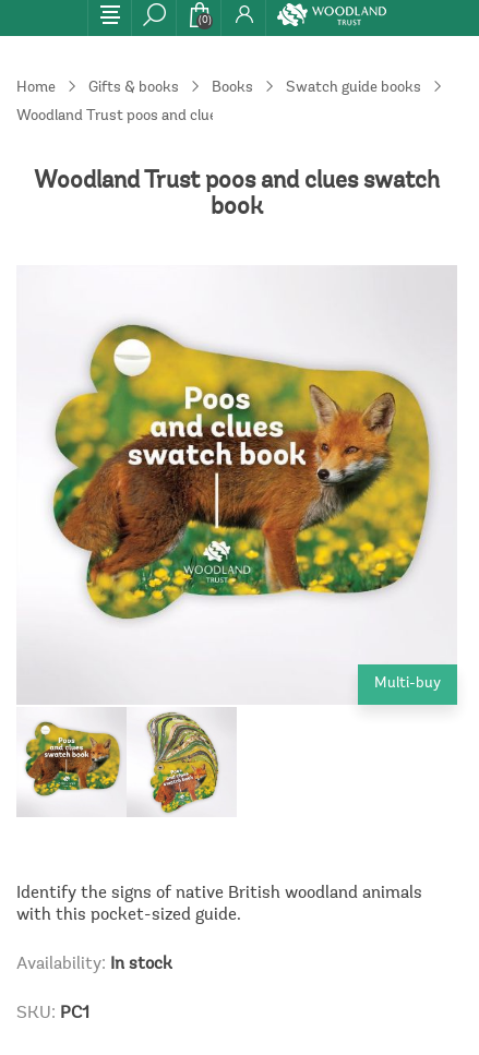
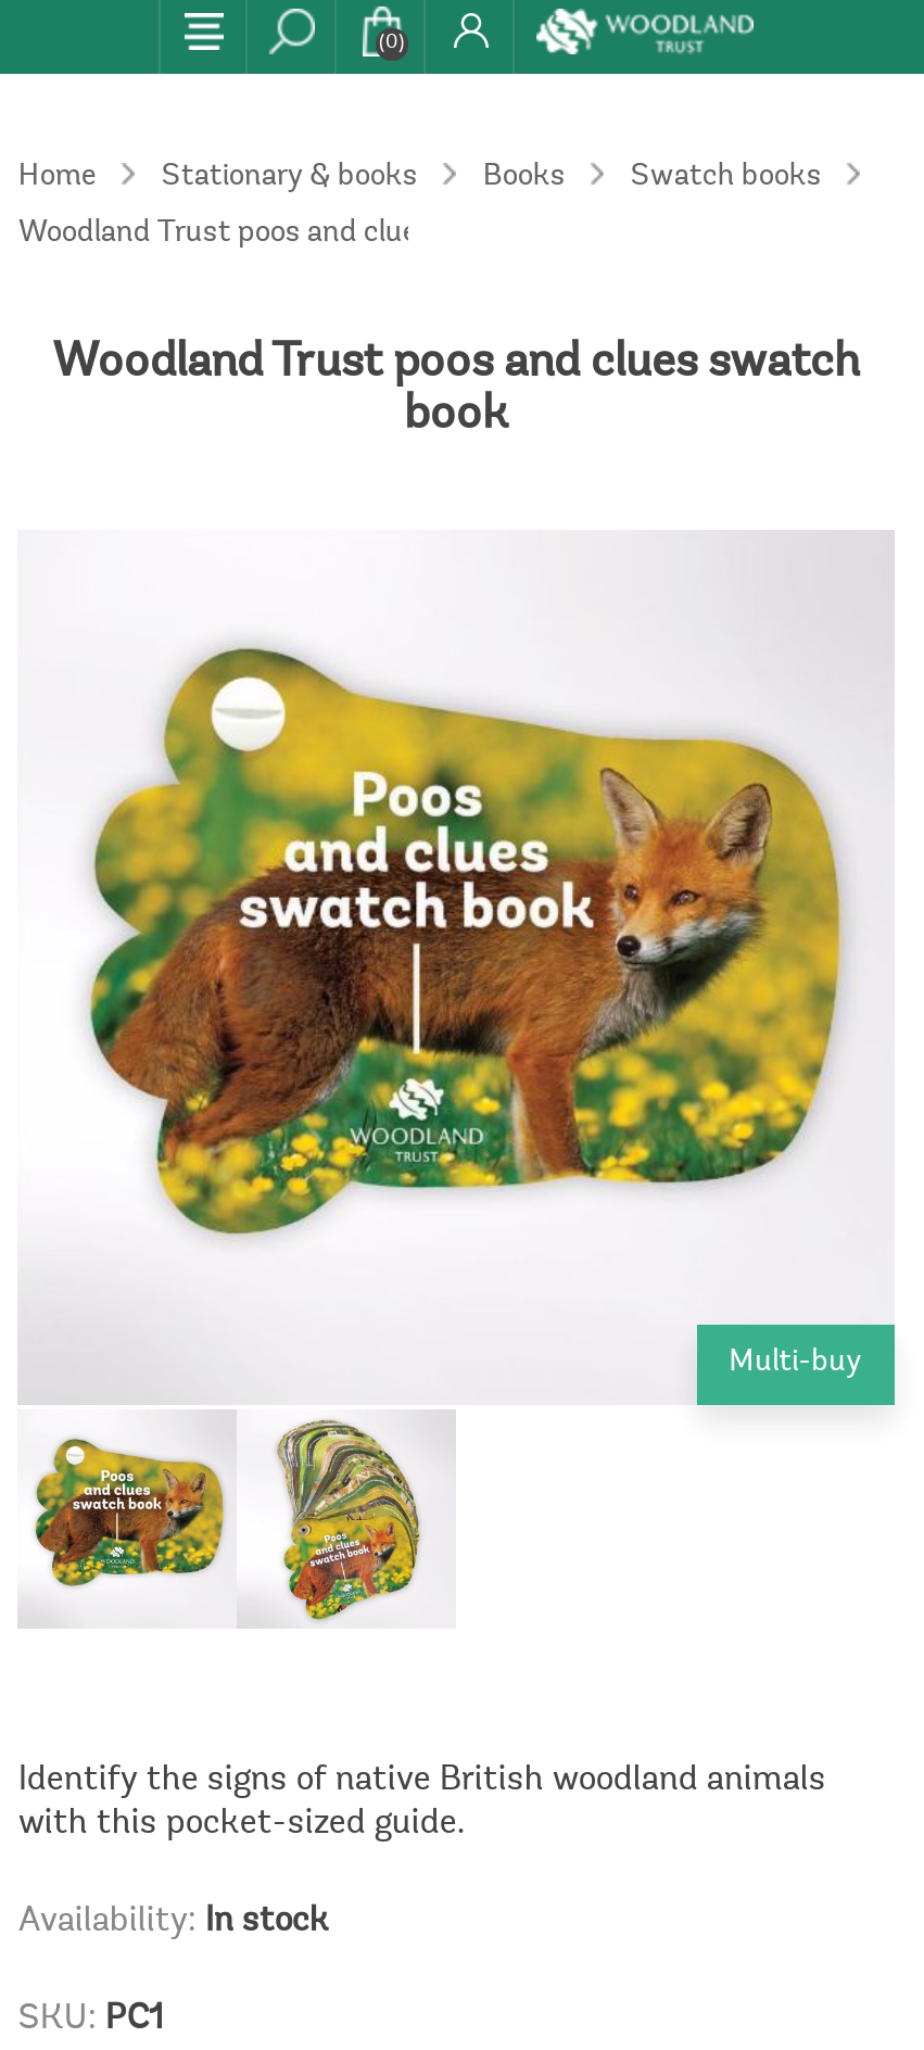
[89,81,179,96] Gifts & books -> [162,163,418,193] Stationary & books
[286,81,422,96] Swatch guide books -> [631,163,822,193] Swatch books

